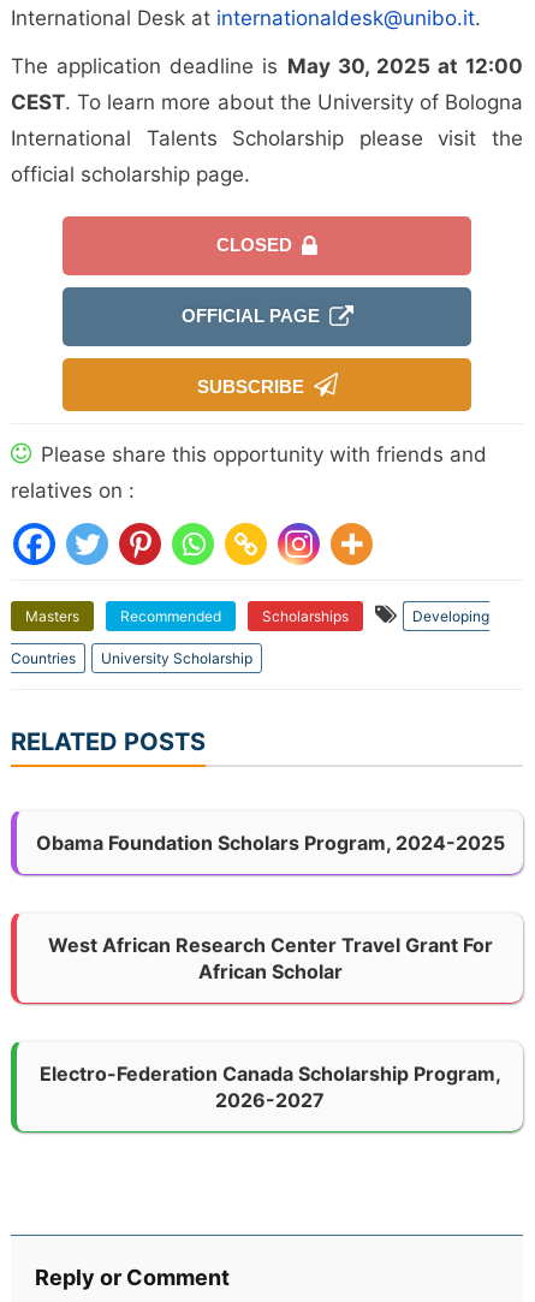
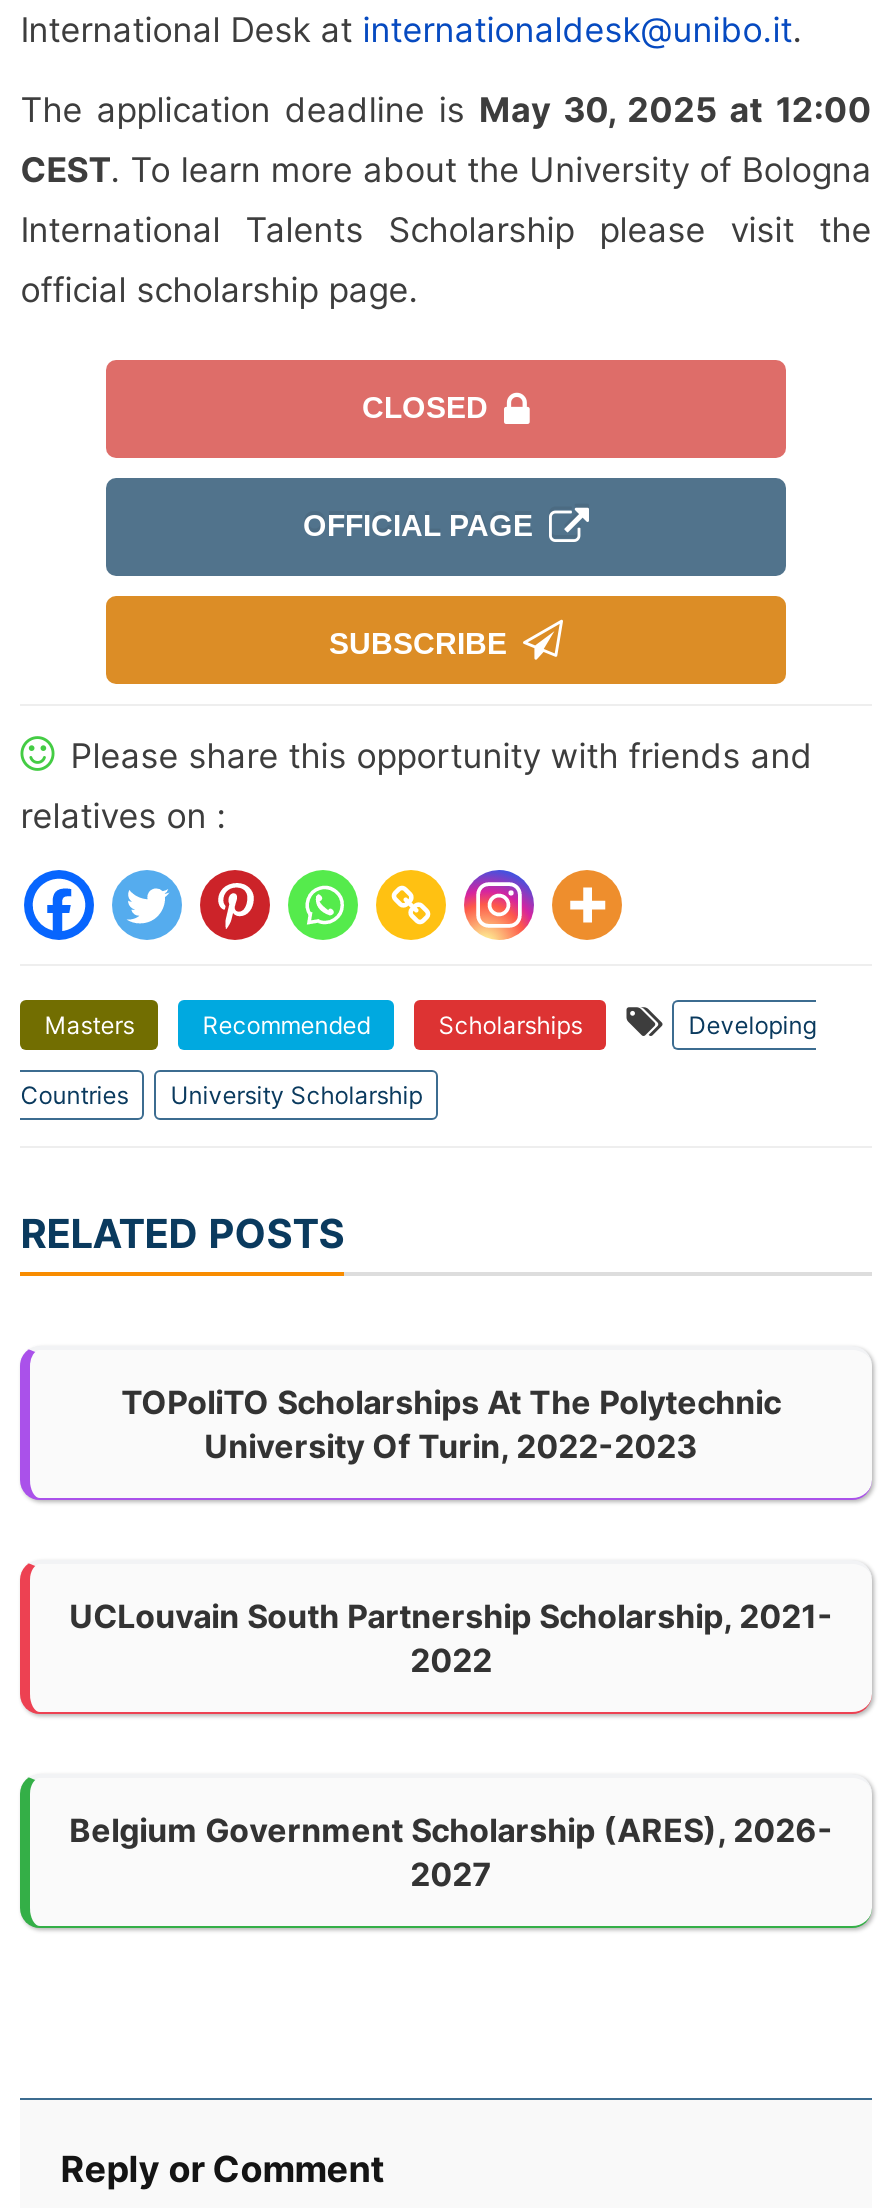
[36,831,504,855] Obama Foundation Scholars Program, 2024-2025 -> [121,1383,781,1467] TOPoliTO Scholarships At The Polytechnic | University Of Turin, 2022-2023
[48,933,492,984] West African Research Center Travel Grant For | African Scholar -> [69,1597,833,1681] UCLouvain South Partnership Scholarship, 2021- | 2022
[39,1062,501,1113] Electro-Federation Canada Scholarship Program, | 2026-2027 -> [69,1811,833,1895] Belgium Government Scholarship (ARES), 2026- | 2027

